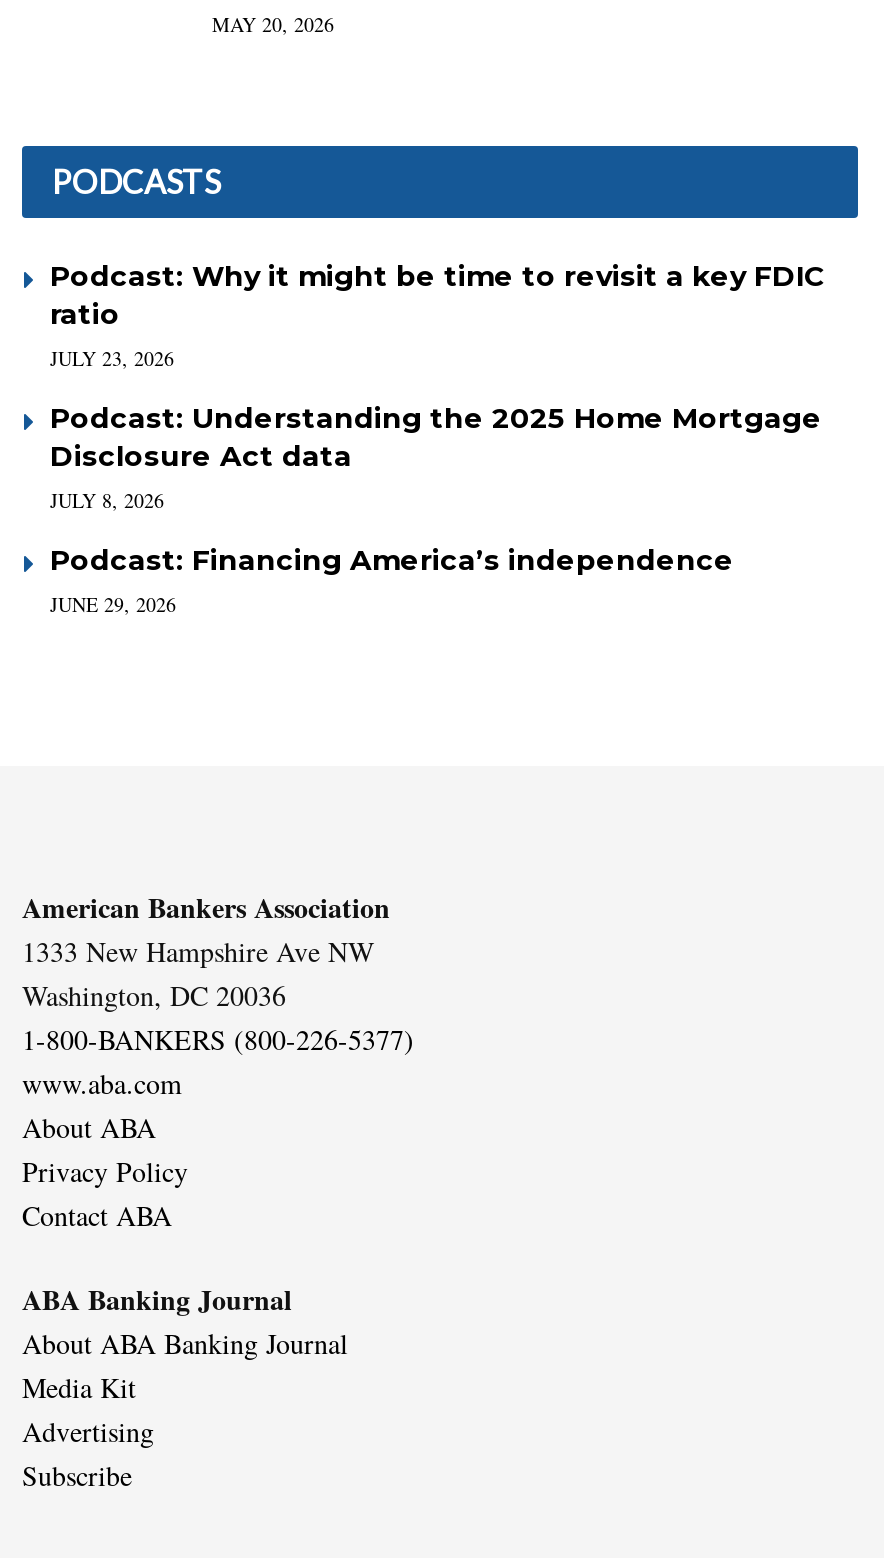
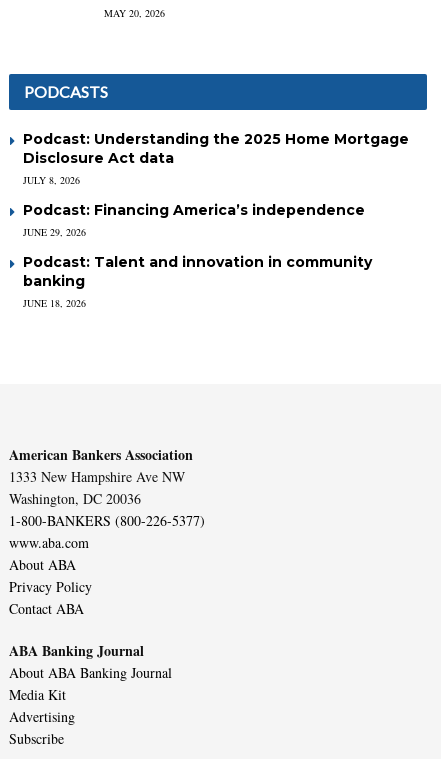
[50,257,826,371] Podcast: Why it might be time to revisit a key FDIC | ratio | JULY 23, 2026 -> none
moved [50,399,822,617] -> [23,130,409,239]: Podcast: Understanding the 2025 Home Mortgage | Disclosure Act data | JULY 8, 2026 | Podcast: Financing America’s independence | JUNE 29, 2026
none -> [23,253,372,310] Podcast: Talent and innovation in community | banking | JUNE 18, 2026

